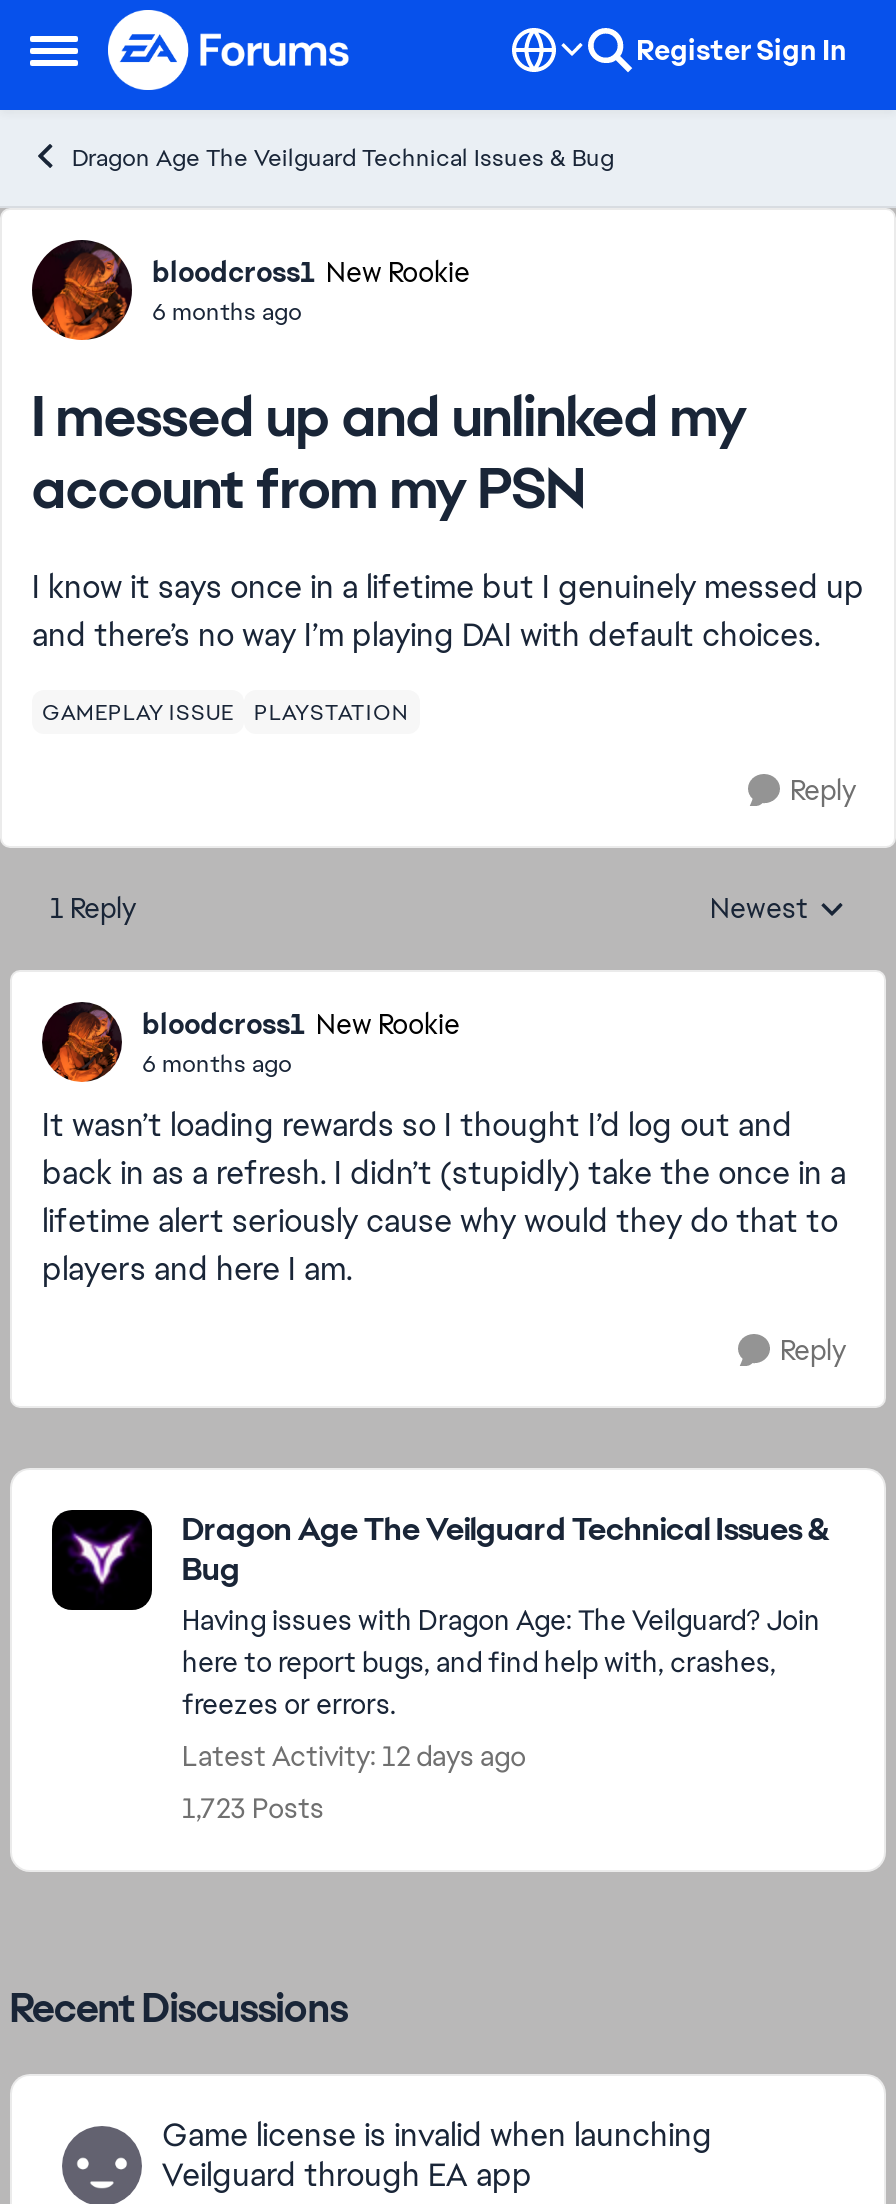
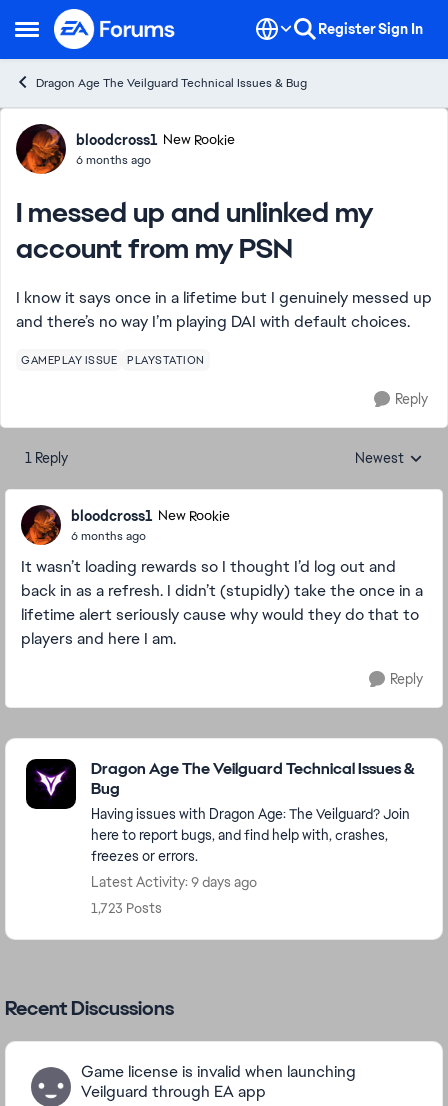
[182,1738,526,1774] Latest Activity: 12 days ago -> [91,873,257,891] Latest Activity: 9 days ago

